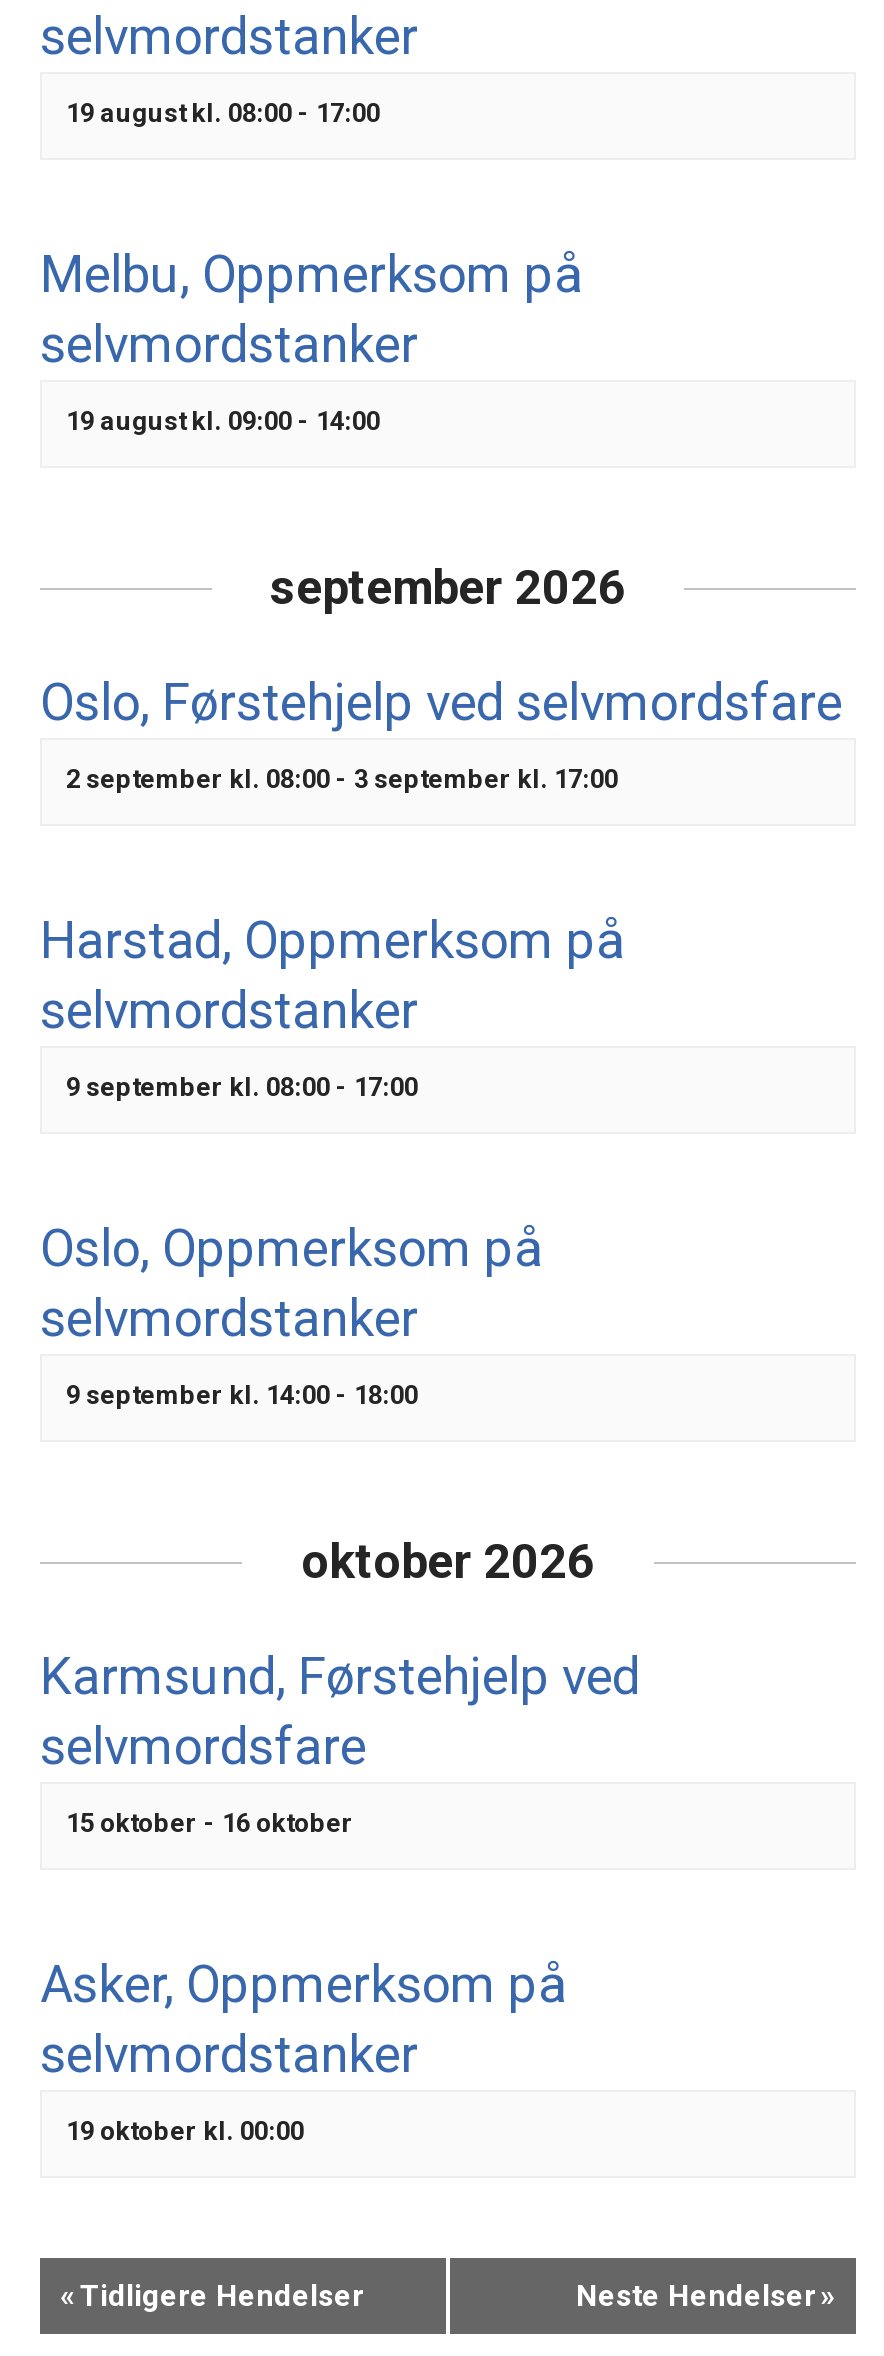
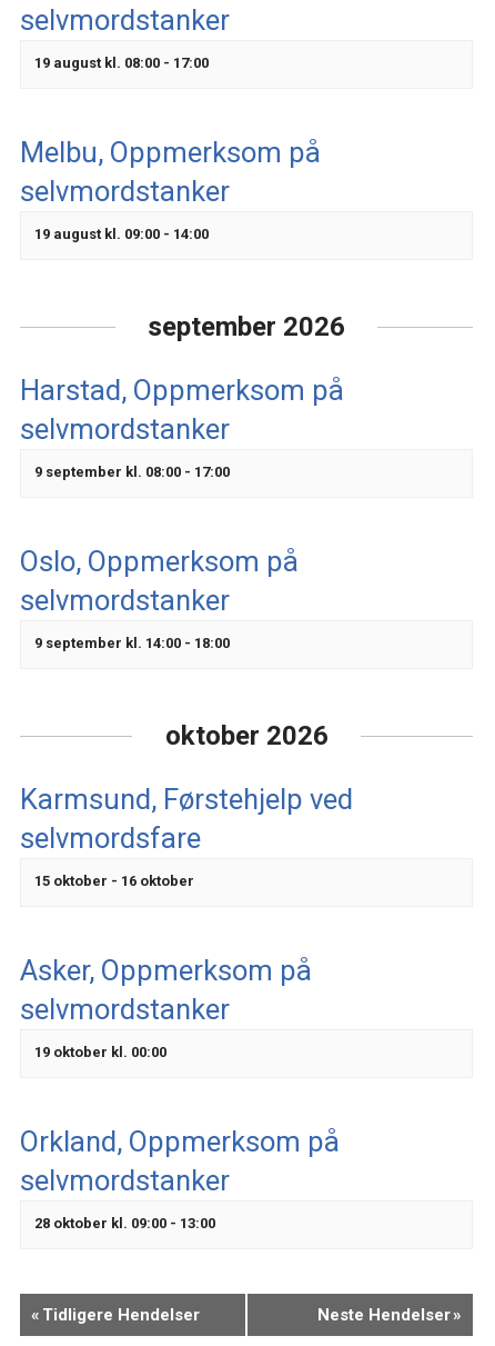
[40,672,842,794] Oslo, Førstehjelp ved selvmordsfare | 2 september kl. 08:00 - 3 september kl. 17:00 -> none
moved [40,910,640,2146] -> [20,373,353,1060]: Harstad, Oppmerksom på | selvmordstanker | 9 september kl. 08:00 - 17:00 | ... | selvmordstanker | 19 oktober kl. 00:00
none -> [20,1125,340,1232] Orkland, Oppmerksom på | selvmordstanker | 28 oktober kl. 09:00 - 13:00

